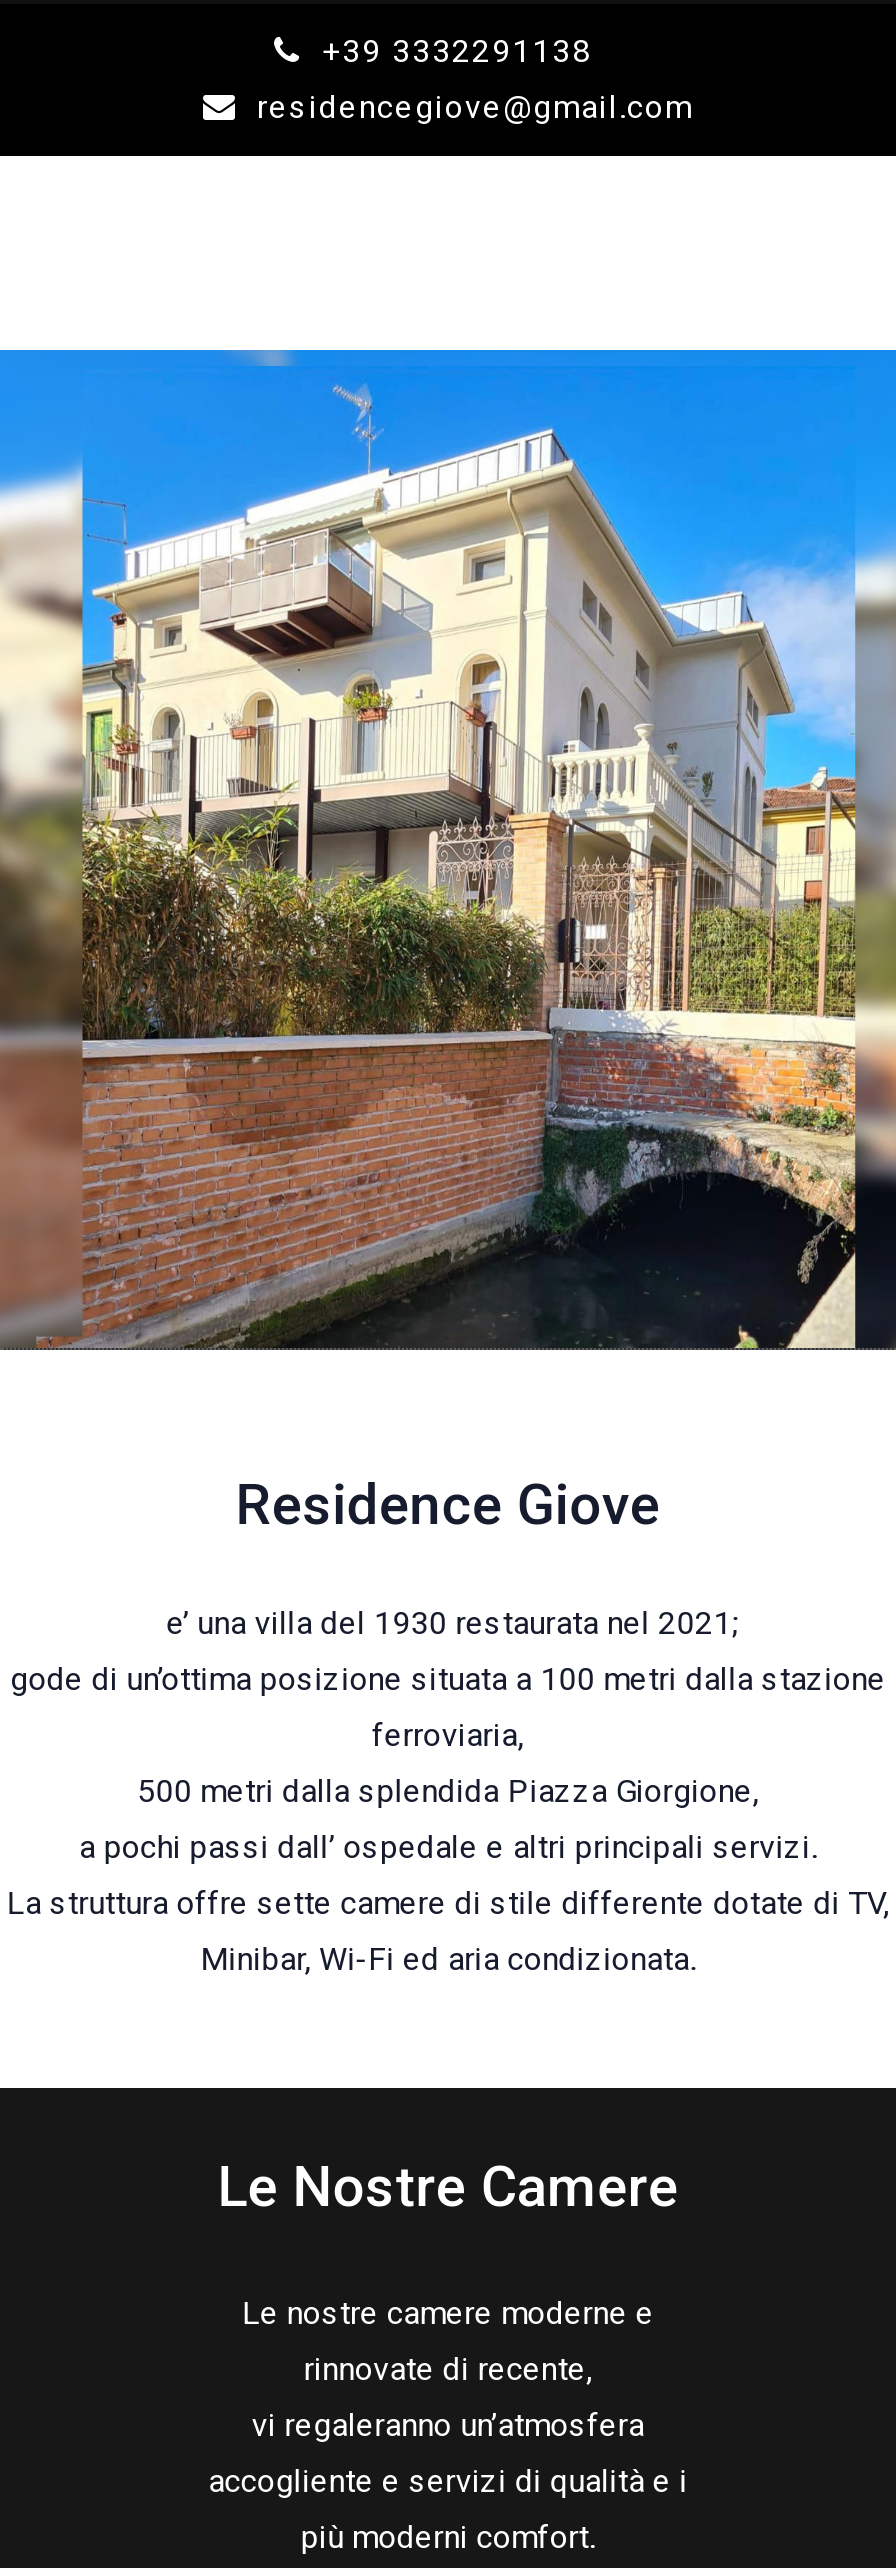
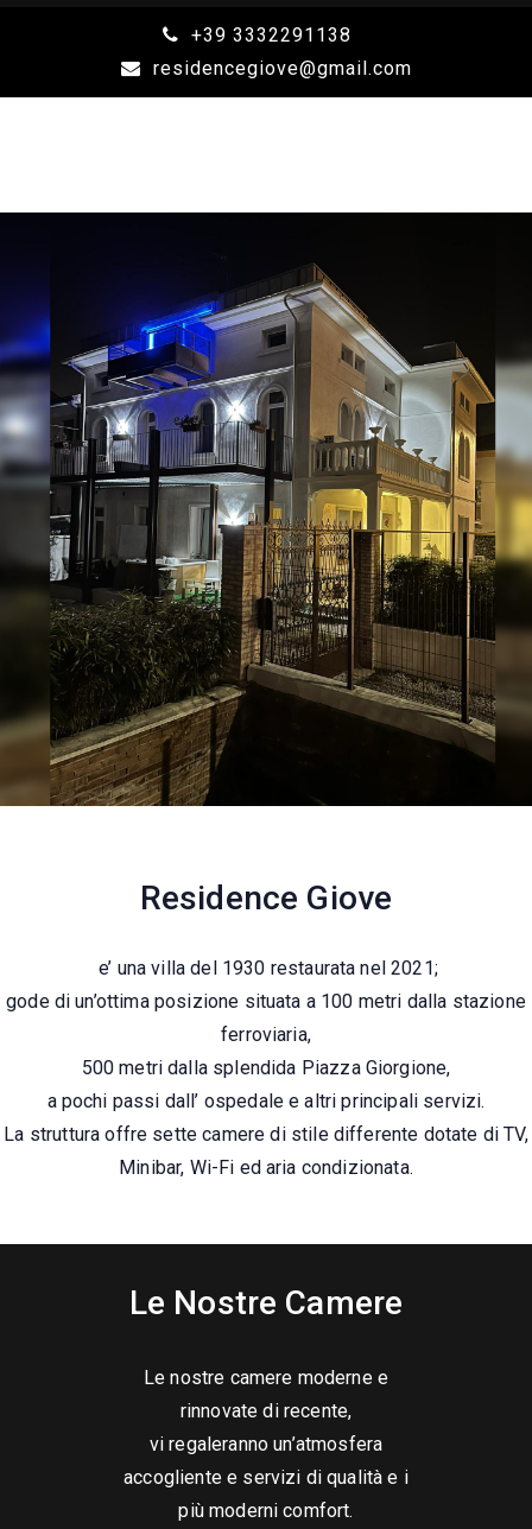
[6,348,890,1350] [image] -> [4,211,528,806] [image]

